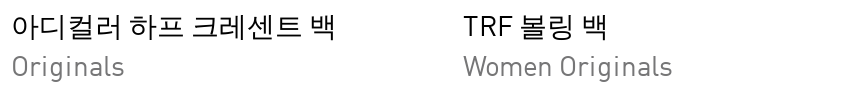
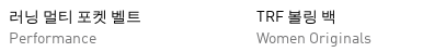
[11,14,337,82] 아디컬러 하프 크레센트 백 | Originals -> [9,10,141,47] 러닝 멀티 포켓 벨트 | Performance

